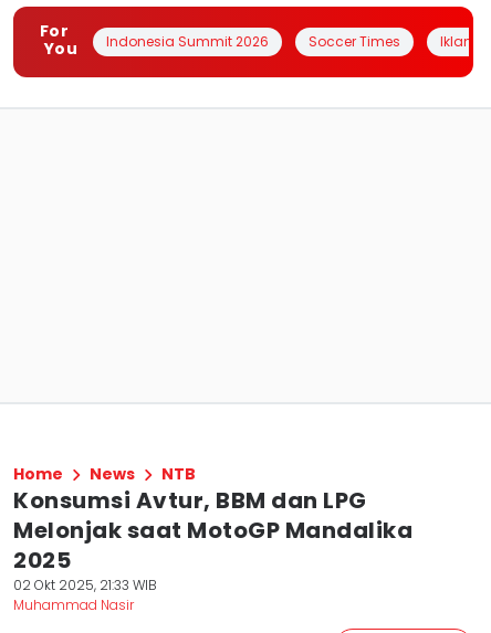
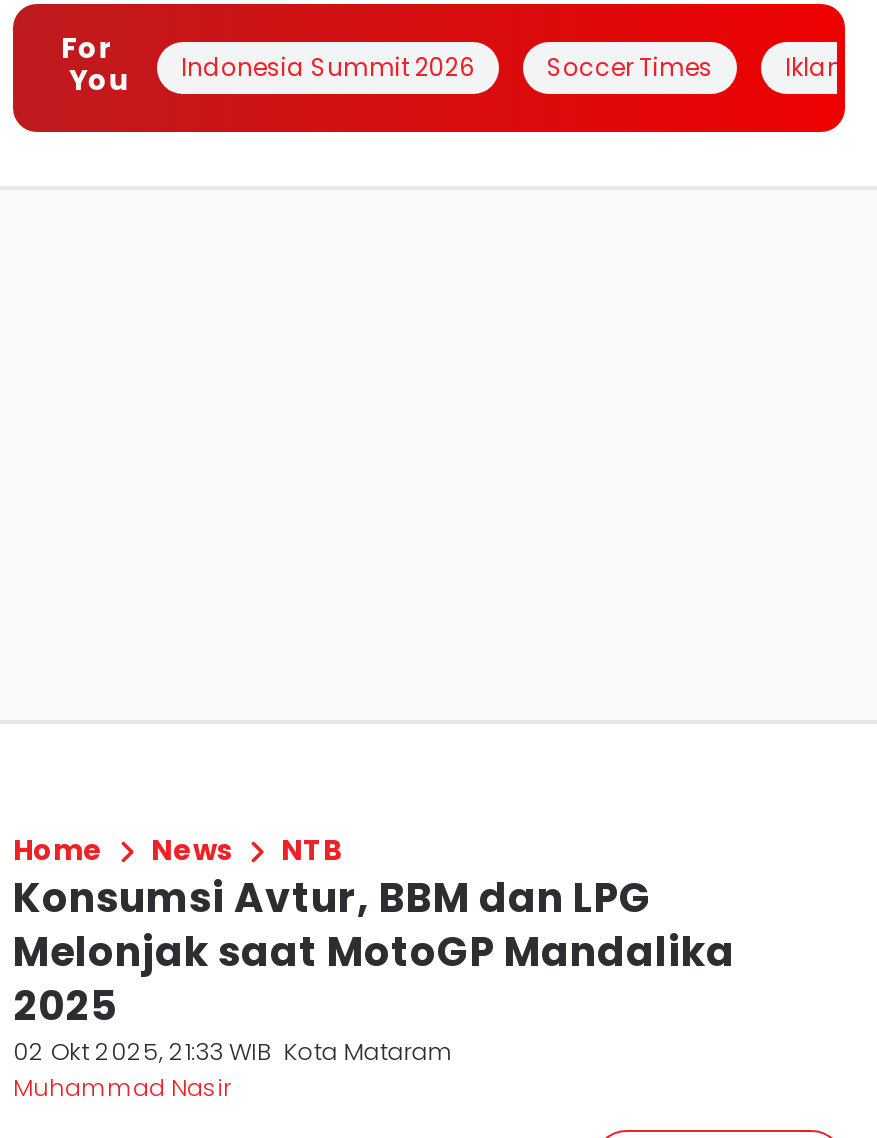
[13,576,157,594] 02 Okt 2025, 21:33 WIB -> [13,1034,453,1068] 02 Okt 2025, 21:33 WIB Kota Mataram

